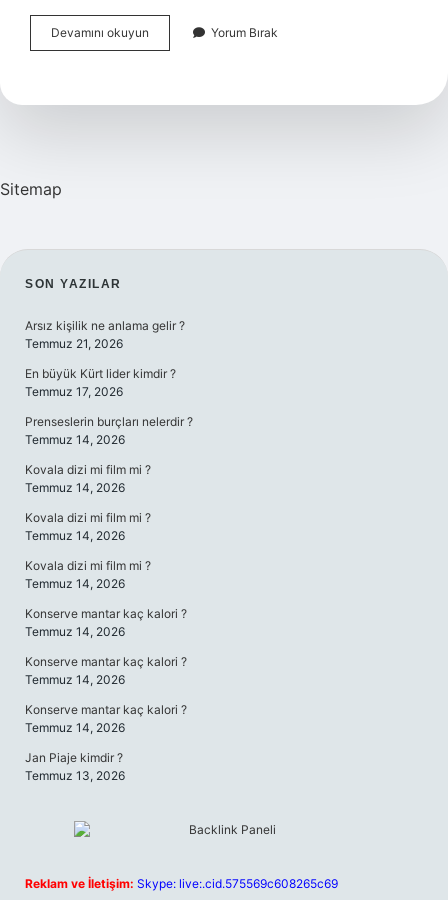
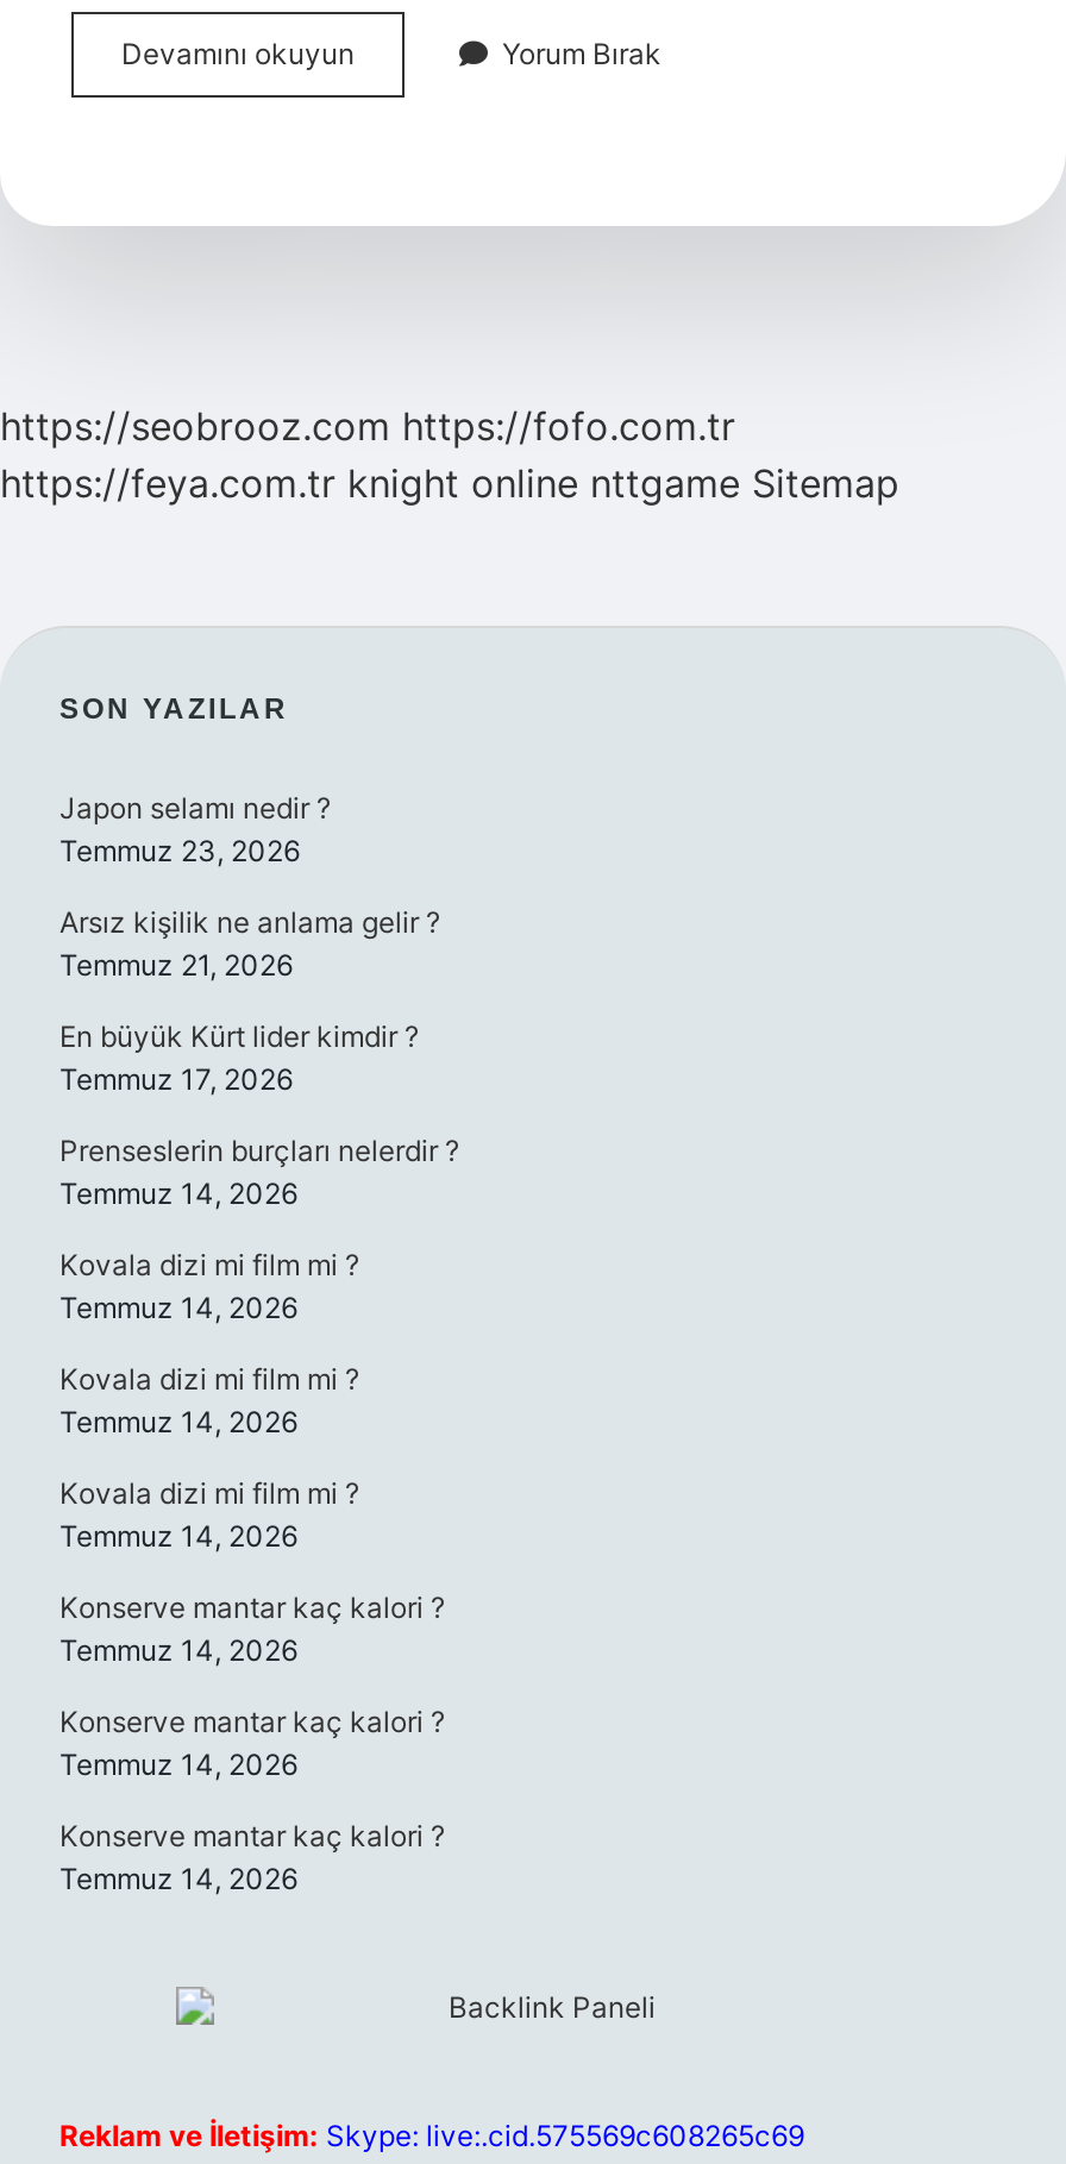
[0,179,62,199] Sitemap -> [0,402,899,507] https://seobrooz.com https://fofo.com.tr | https://feya.com.tr knight online nttgame Sitemap
none -> [59,790,331,868] Japon selamı nedir ? | Temmuz 23, 2026
moved [25,318,193,735] -> [59,904,459,1896]: Arsız kişilik ne anlama gelir ? | Temmuz 21, 2026 | En büyük Kürt lider kimdir ? | ... | Konserve mantar kaç kalori ? | Temmuz 14, 2026
[25,750,125,783] Jan Piaje kimdir ? | Temmuz 13, 2026 -> none

